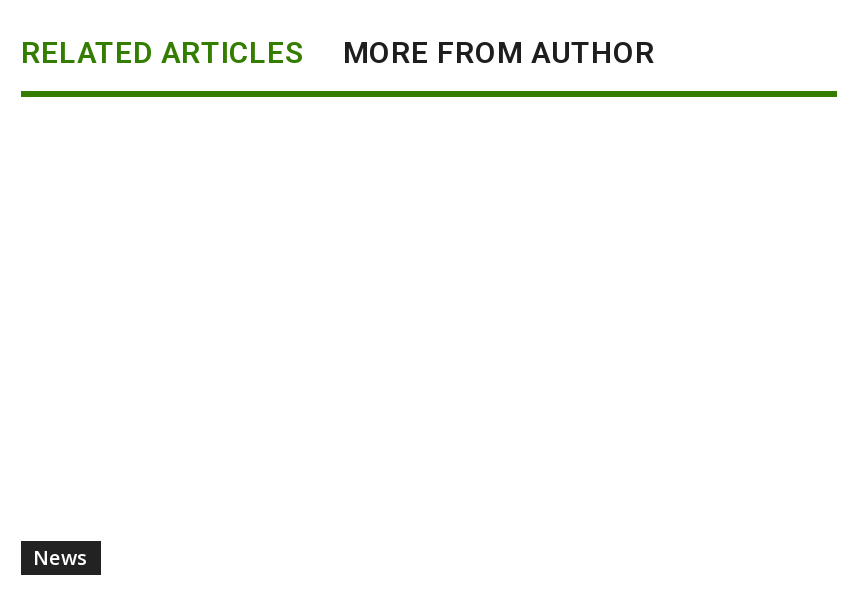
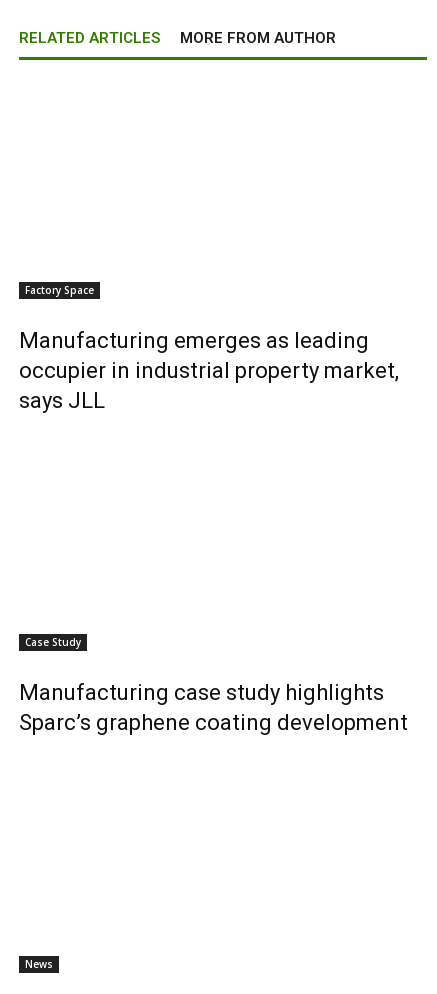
none -> [19,283,399,413] Factory Space | Manufacturing emerges as leading | occupier in industrial property market, | says JLL
none -> [19,635,408,735] Case Study | Manufacturing case study highlights | Sparc’s graphene coating development

